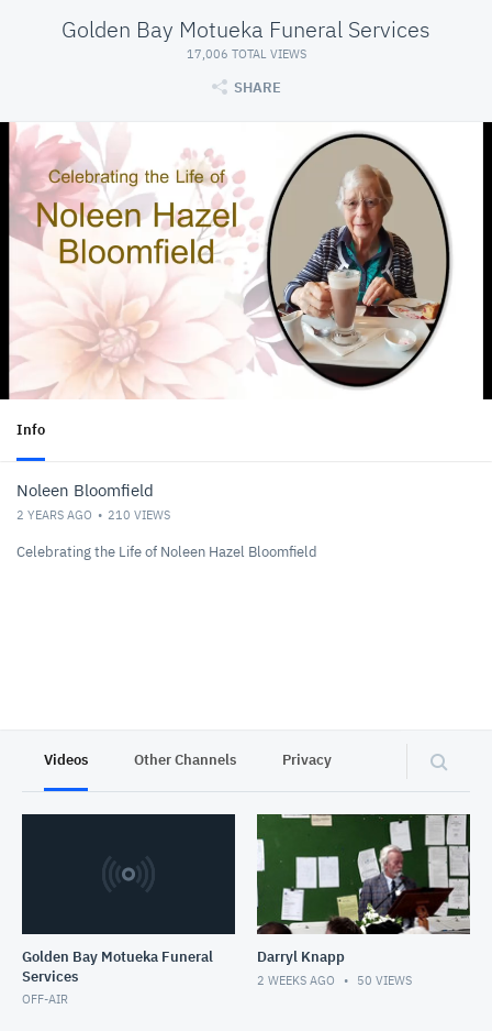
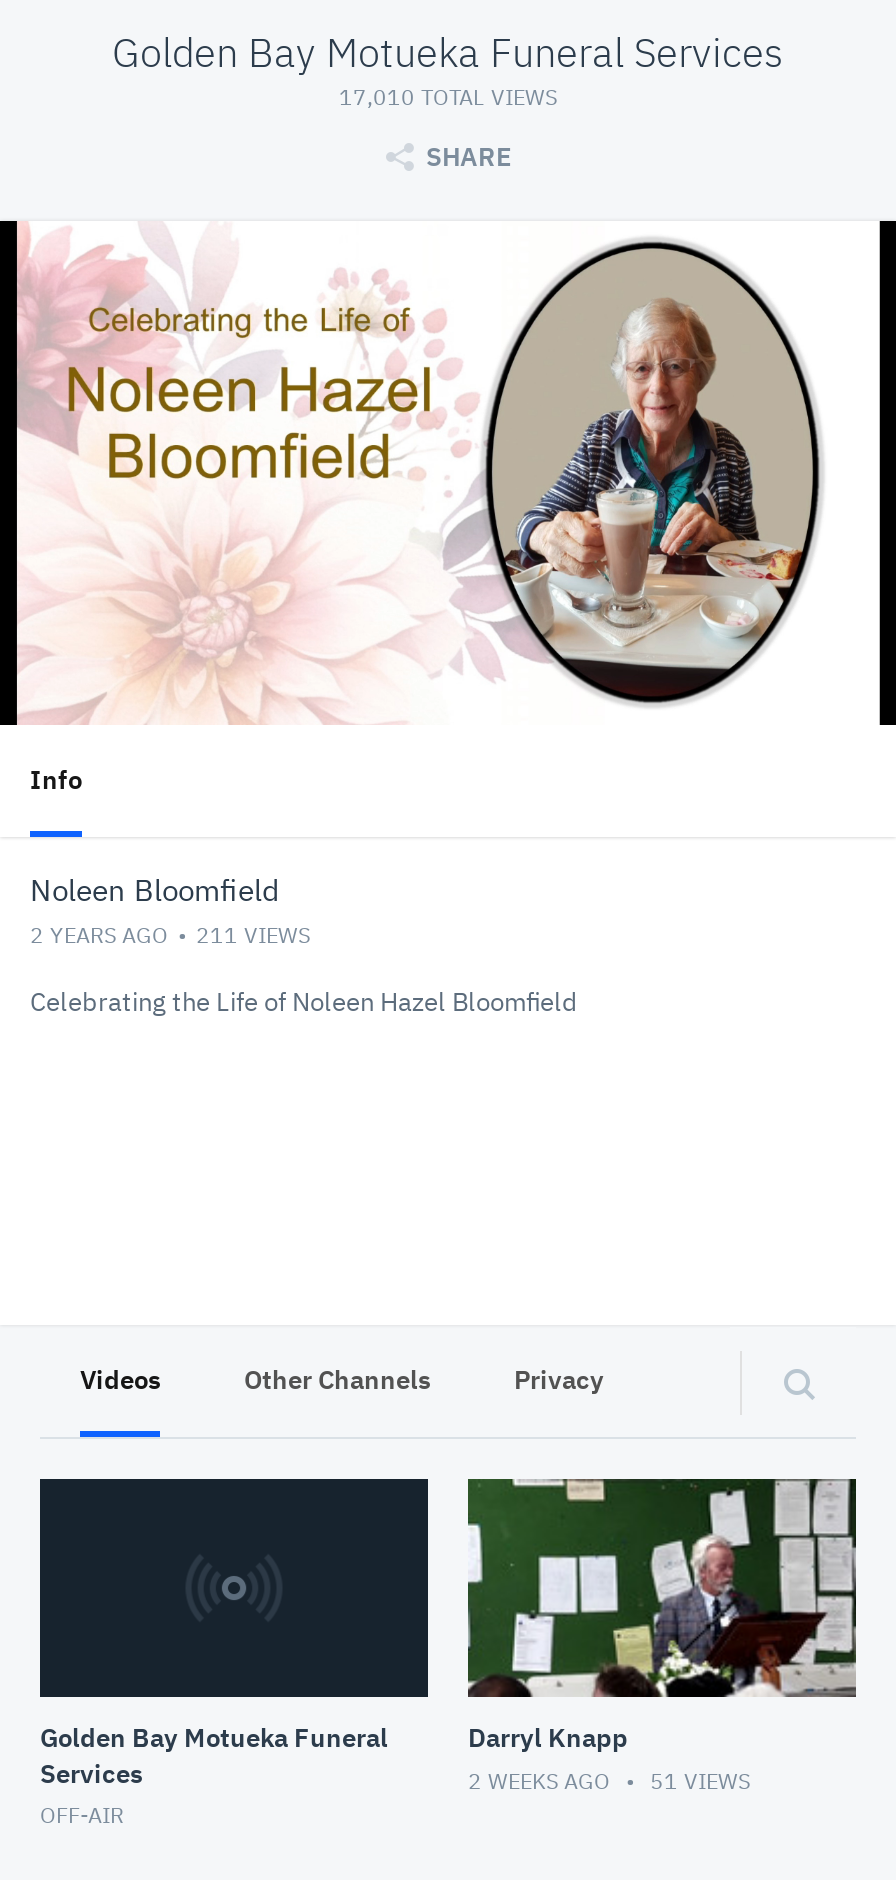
[186,46,306,62] 17,006 TOTAL VIEWS -> [339,83,557,111] 17,010 TOTAL VIEWS
[16,507,170,523] 2 YEARS AGO 210 VIEWS -> [30,921,310,949] 2 YEARS AGO 211 VIEWS
[257,973,412,988] 2 WEEKS AGO 50 VIEWS -> [468,1767,750,1795] 2 WEEKS AGO 51 VIEWS

